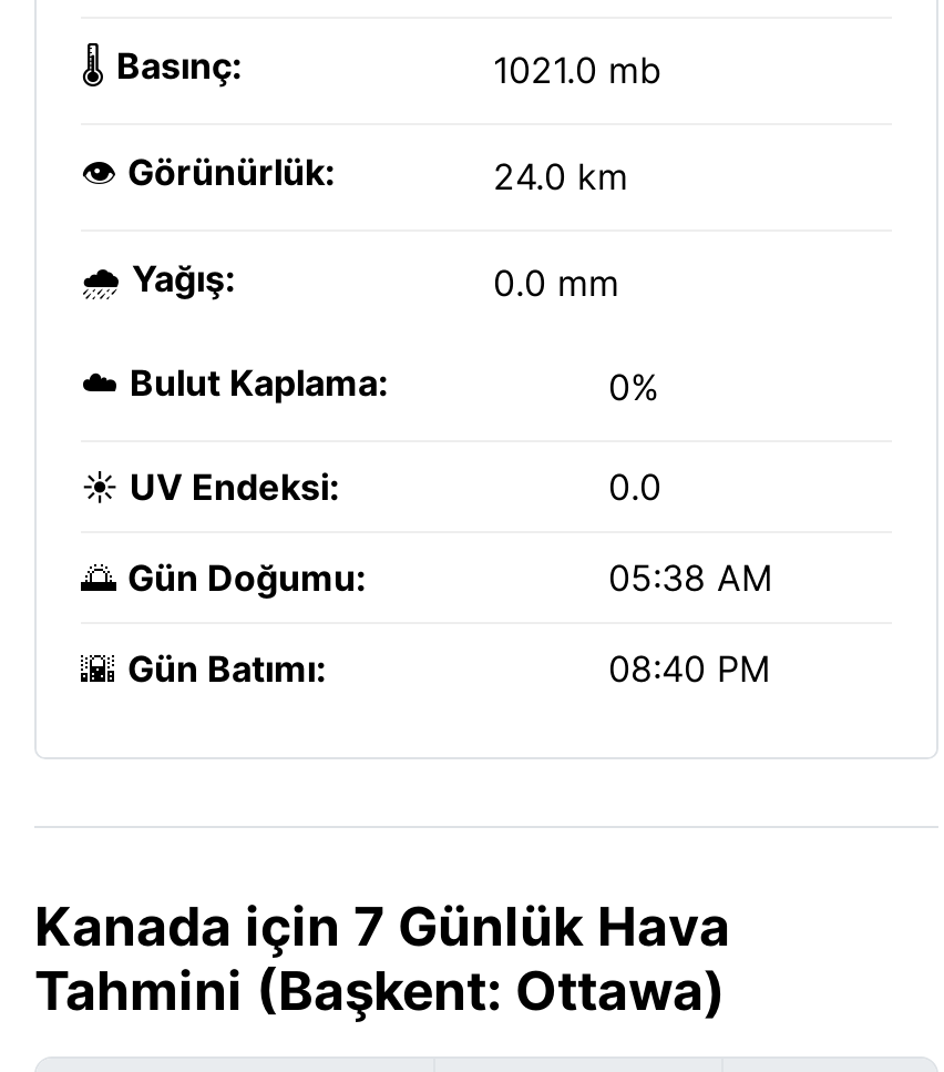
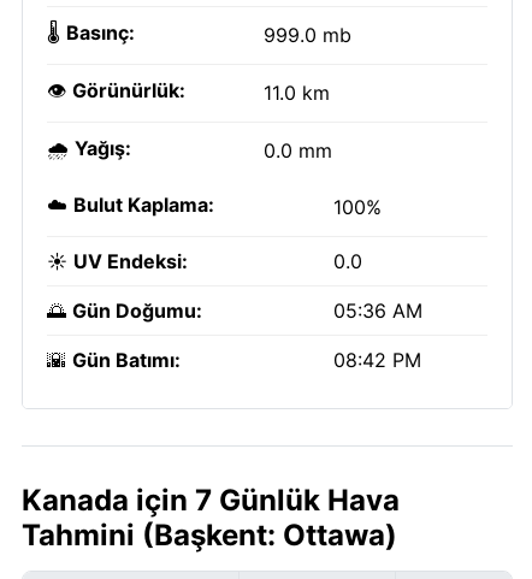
[493,48,661,92] 1021.0 mb -> [264,23,351,47] 999.0 mb
[493,154,628,198] 24.0 km -> [264,81,330,105] 11.0 km
[608,365,659,409] 0% -> [333,195,382,219] 100%
[608,555,772,600] 05:38 AM -> [333,299,422,323] 05:36 AM
[608,646,770,691] 08:40 PM -> [333,348,421,372] 08:42 PM

